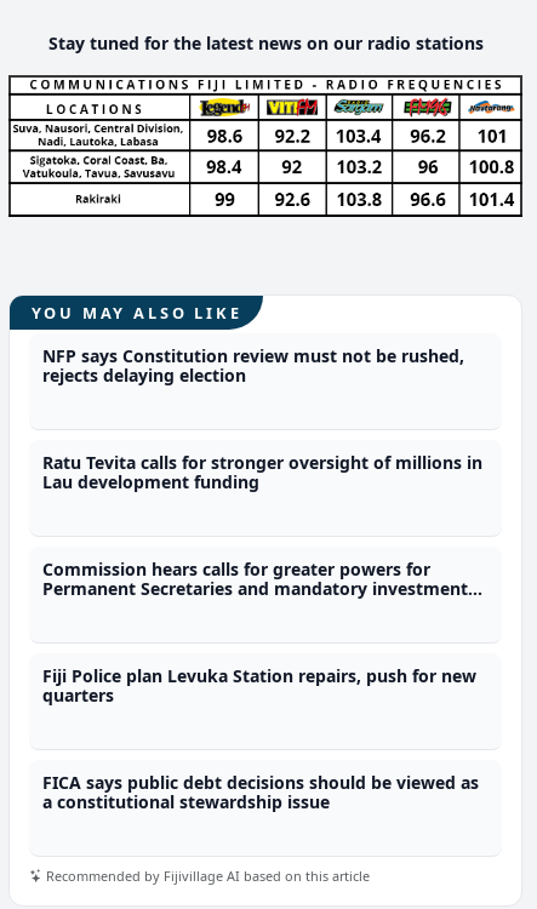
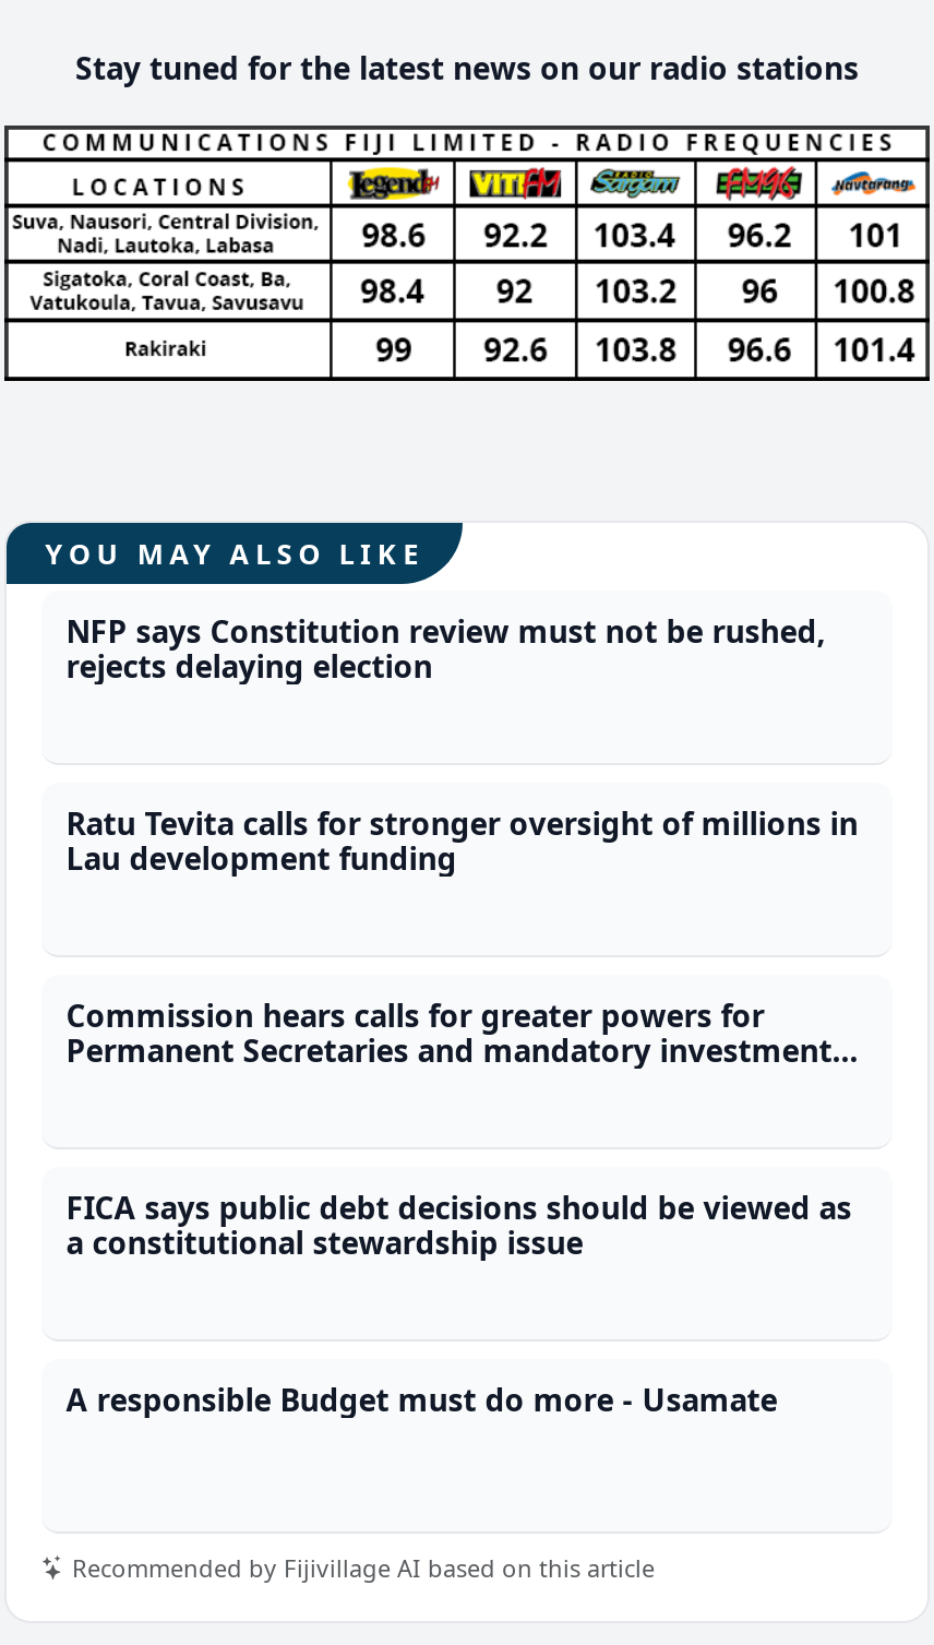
[43,664,477,707] Fiji Police plan Levuka Station repairs, push for new | quarters -> none
moved [43,771,479,813] -> [66,1187,852,1263]: FICA says public debt decisions should be viewed as | a constitutional stewardship issue
none -> [66,1379,777,1420] A responsible Budget must do more - Usamate

